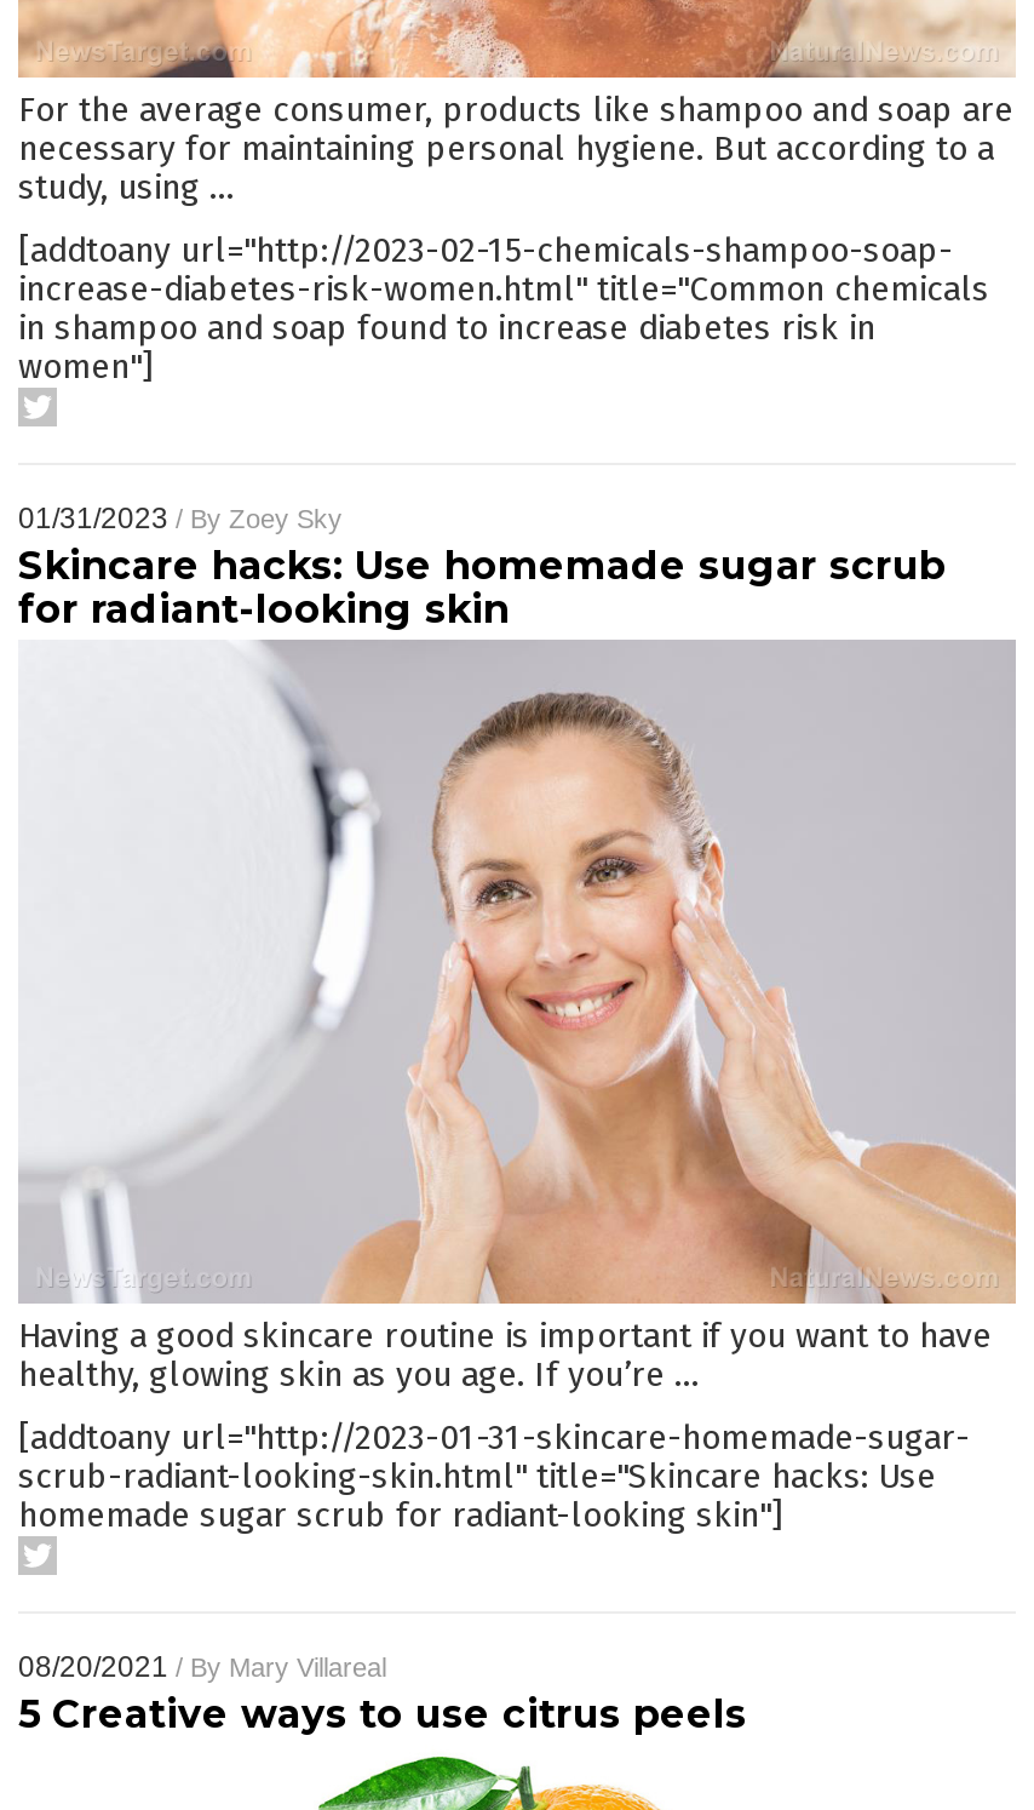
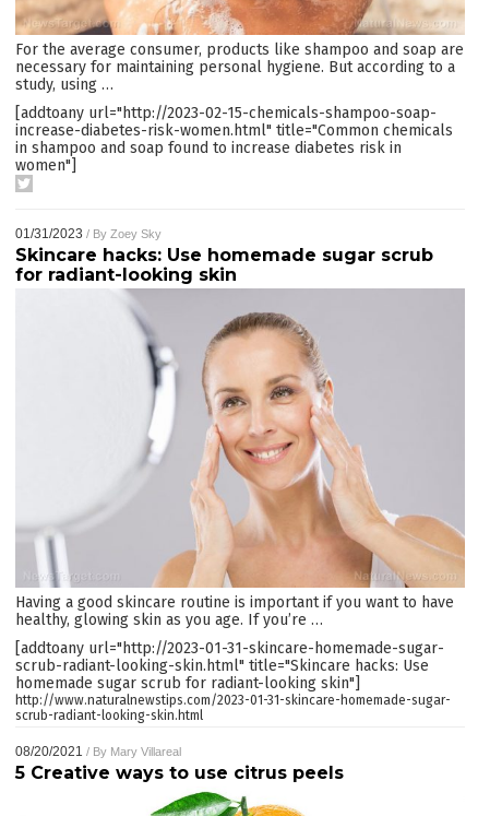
none -> [15,693,451,723] http://www.naturalnewstips.com/2023-01-31-skincare-homemade-sugar- | scrub-radiant-looking-skin.html

